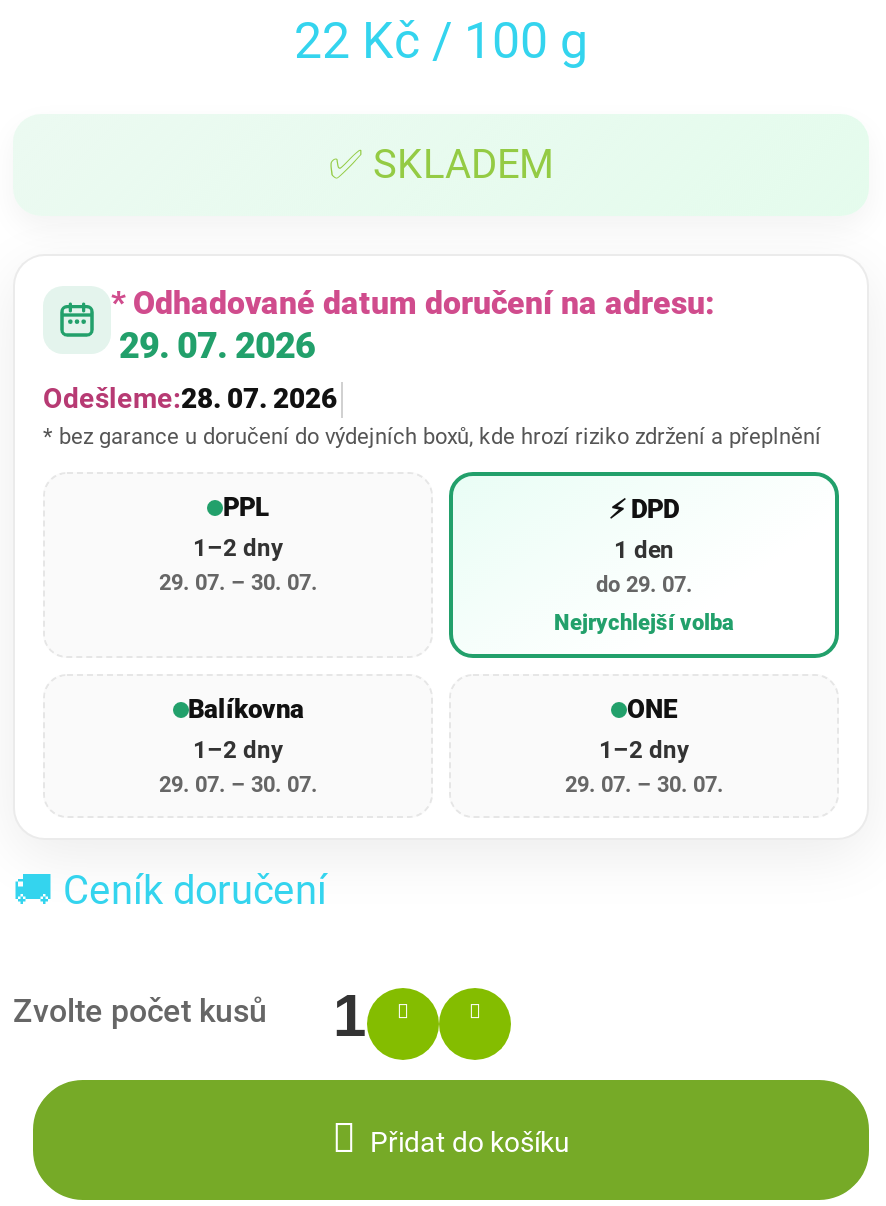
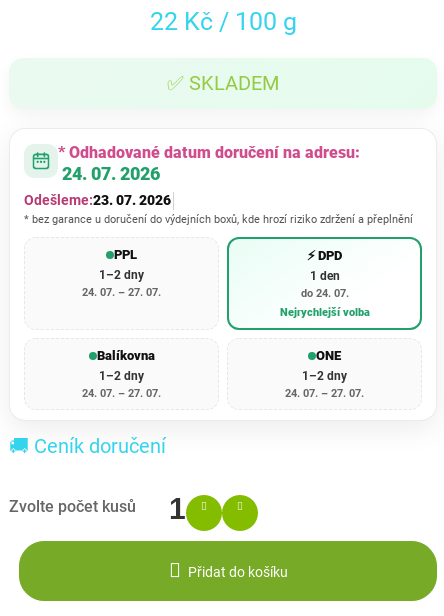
[119,325,315,367] 29. 07. 2026 -> [62,163,160,184] 24. 07. 2026
[43,383,337,415] Odešleme:28. 07. 2026 -> [24,192,171,208] Odešleme:23. 07. 2026
[159,571,317,597] 29. 07. – 30. 07. -> [82,286,161,299] 24. 07. – 27. 07.
[596,573,692,599] do 29. 07. -> [300,287,348,300] do 24. 07.
[159,773,317,799] 29. 07. – 30. 07. -> [82,387,161,400] 24. 07. – 27. 07.
[565,773,723,799] 29. 07. – 30. 07. -> [285,387,364,400] 24. 07. – 27. 07.

